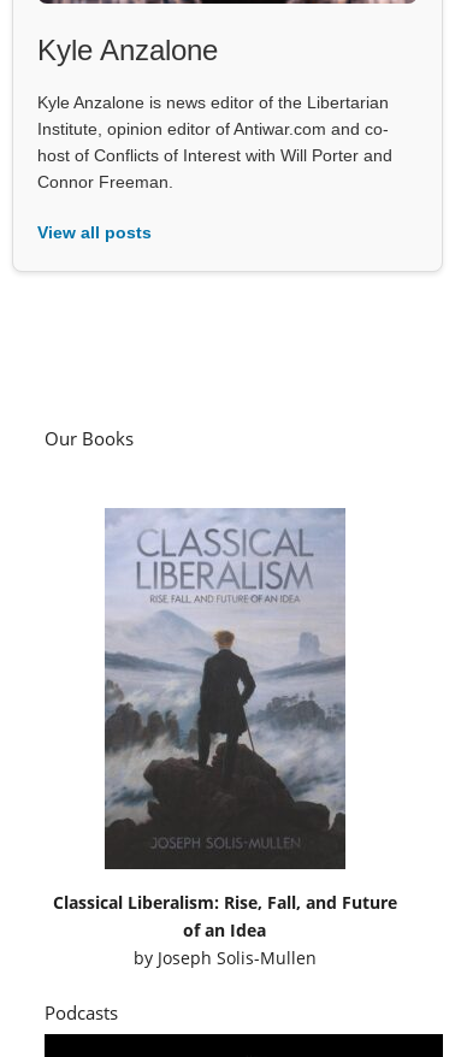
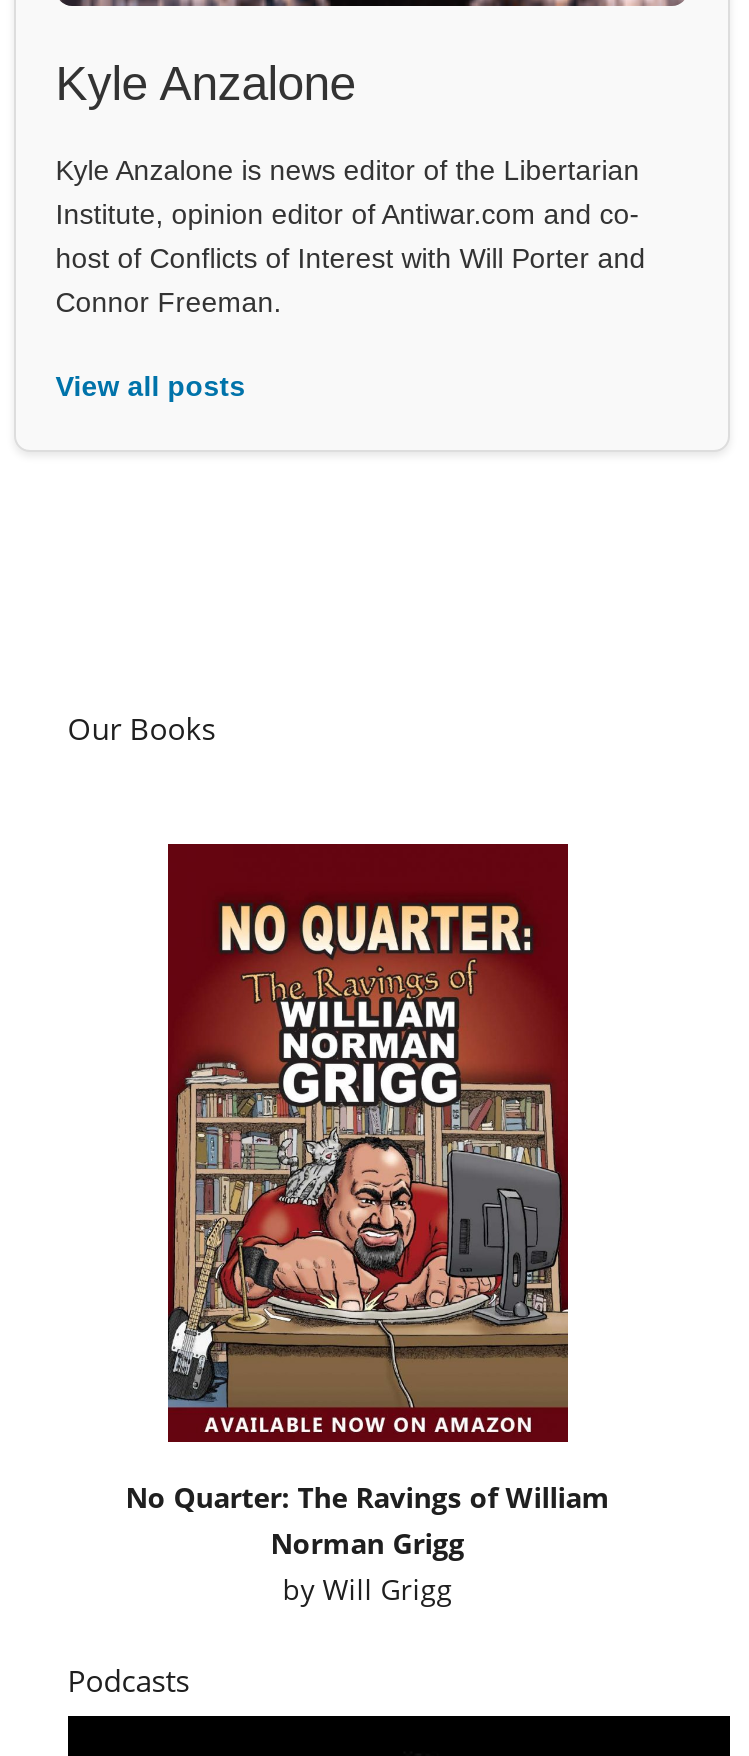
[53,508,397,969] [image] | Classical Liberalism: Rise, Fall, and Future | of an Idea | by Joseph Solis-Mullen -> [126,842,610,1609] [image] | No Quarter: The Ravings of William | Norman Grigg | by Will Grigg

